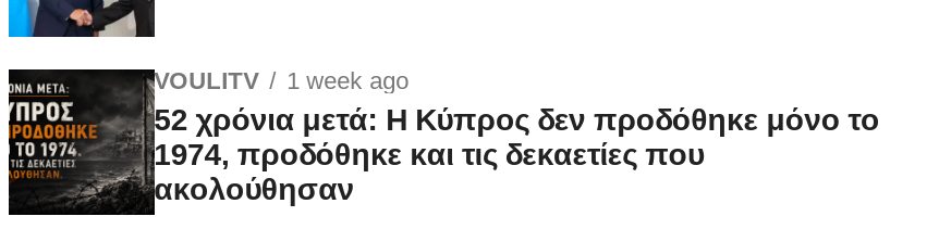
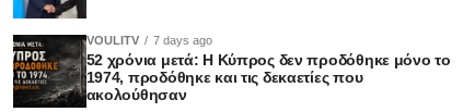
[154,66,409,92] VOULITV 1 week ago -> [86,33,212,46] VOULITV 7 days ago

